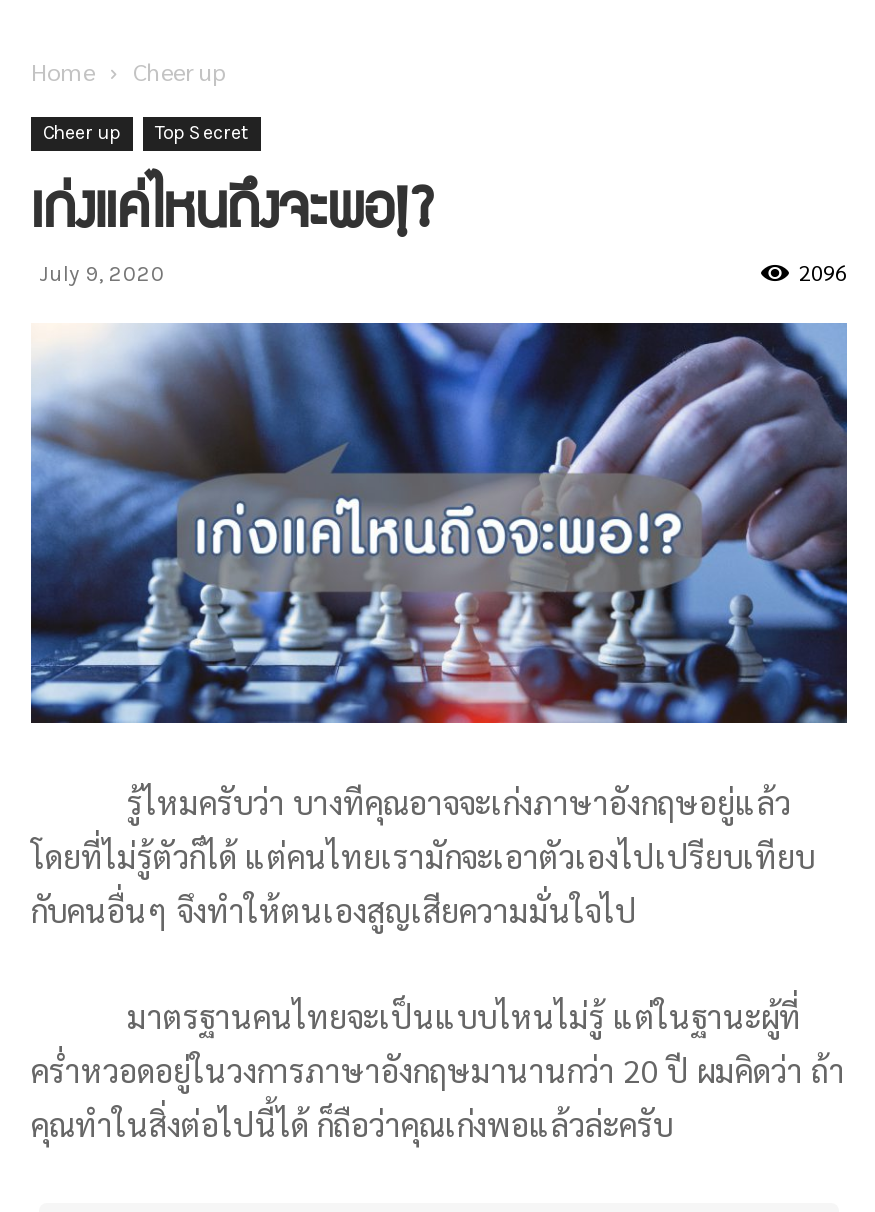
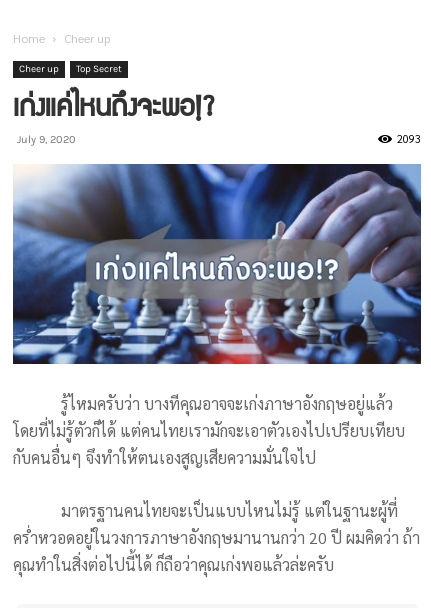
[799,257,847,287] 2096 -> [397,131,421,146] 2093

